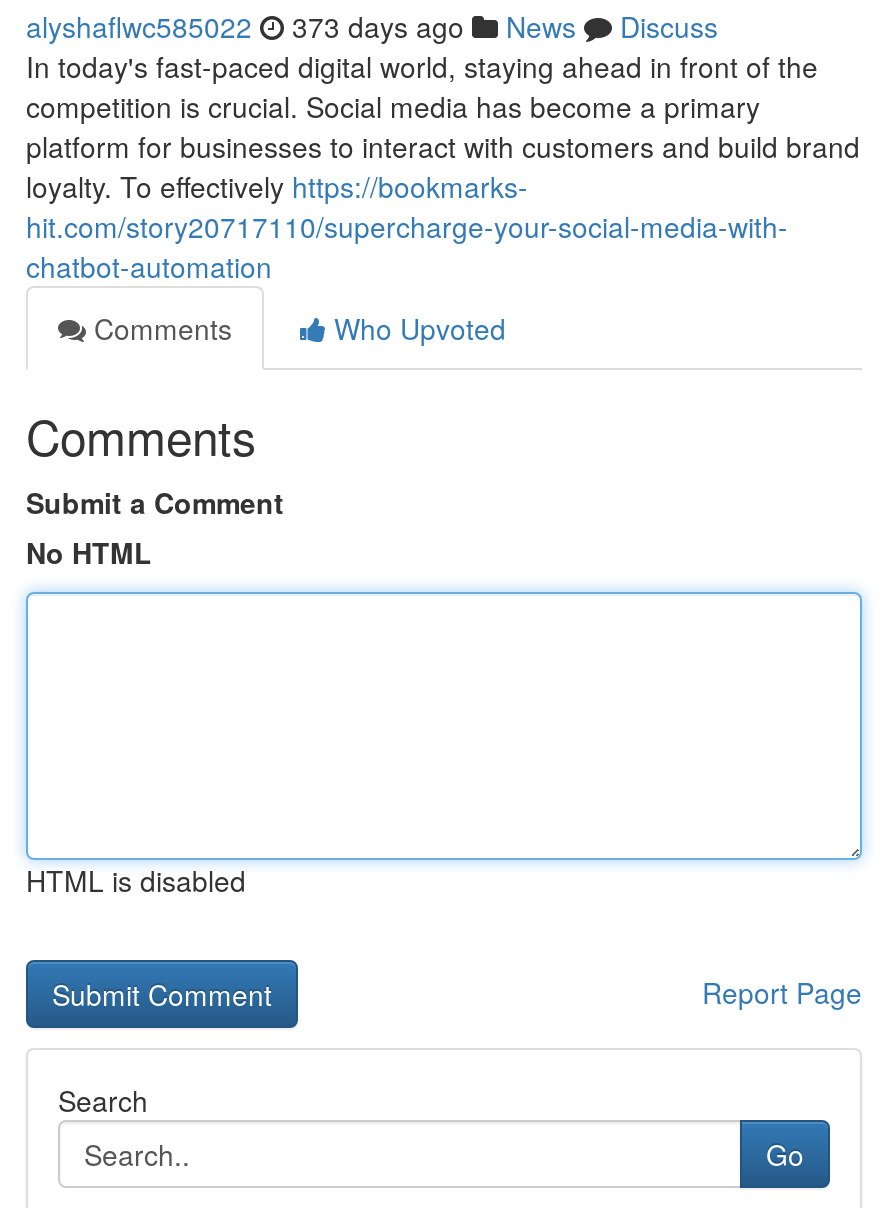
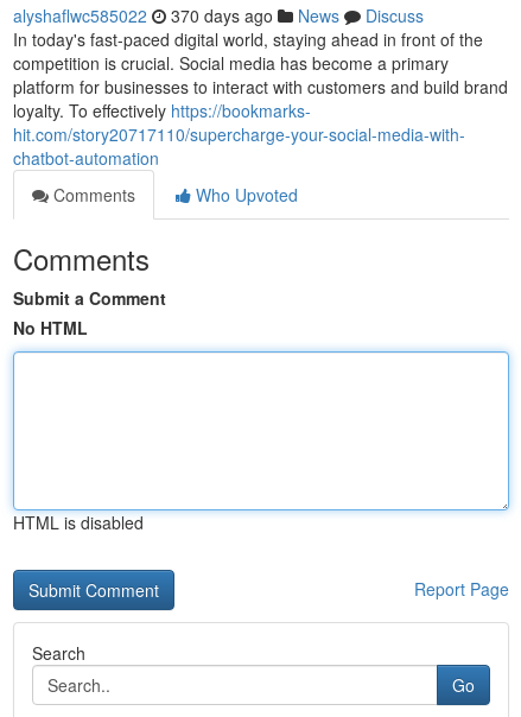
[26,6,718,46] alyshaflwc585022 373 days ago News Discuss -> [13,4,424,27] alyshaflwc585022 370 days ago News Discuss

